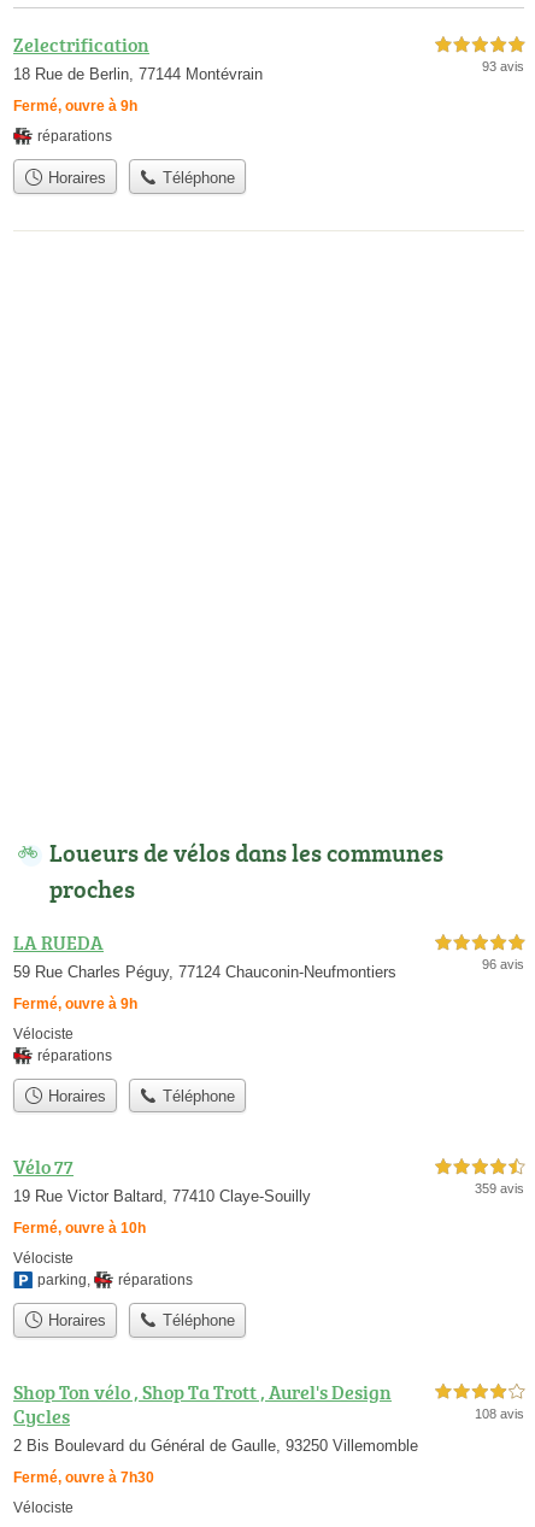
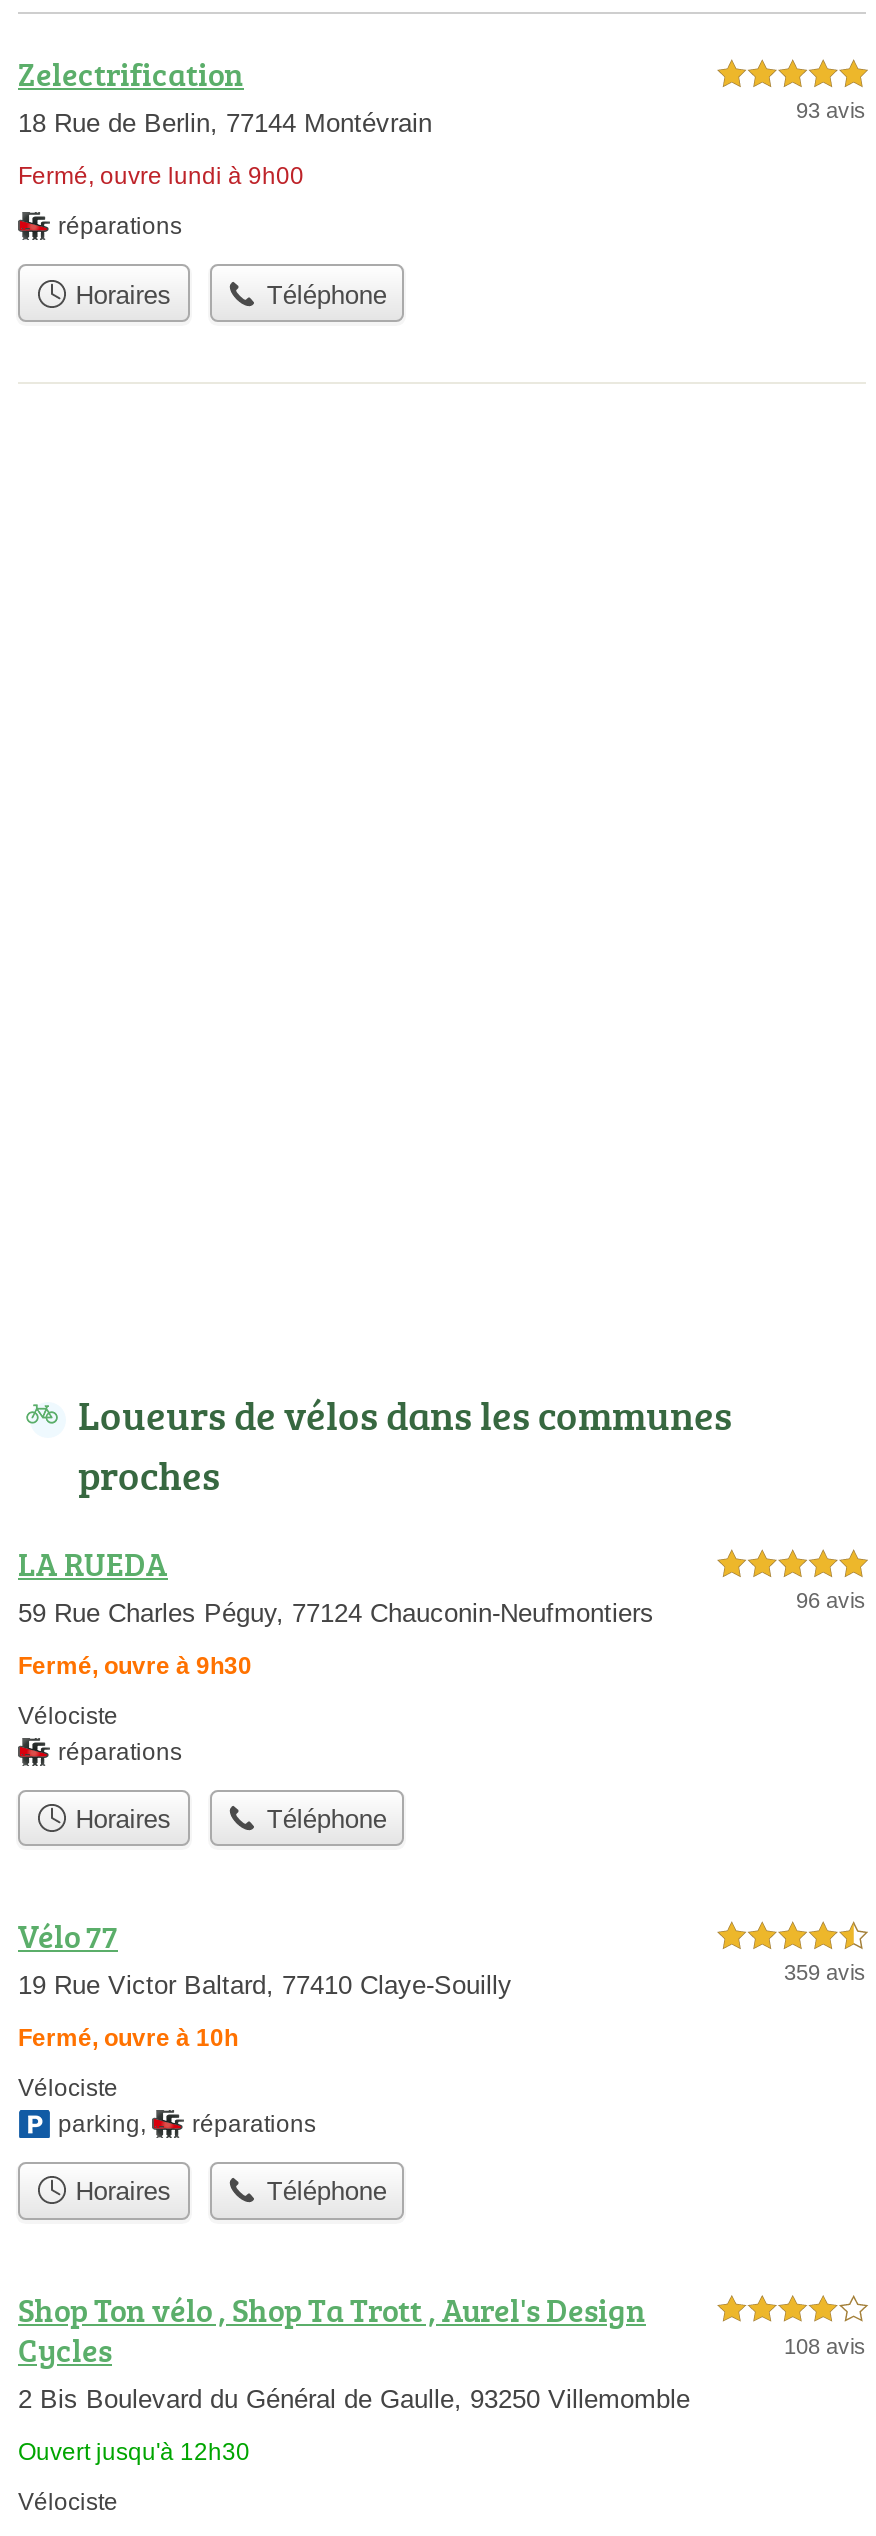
[13,98,137,115] Fermé, ouvre à 9h -> [18,163,304,191] Fermé, ouvre lundi à 9h00
[13,995,137,1012] Fermé, ouvre à 9h -> [18,1652,252,1680] Fermé, ouvre à 9h30
[13,1469,154,1485] Fermé, ouvre à 7h30 -> [18,2437,250,2465] Ouvert jusqu'à 12h30

